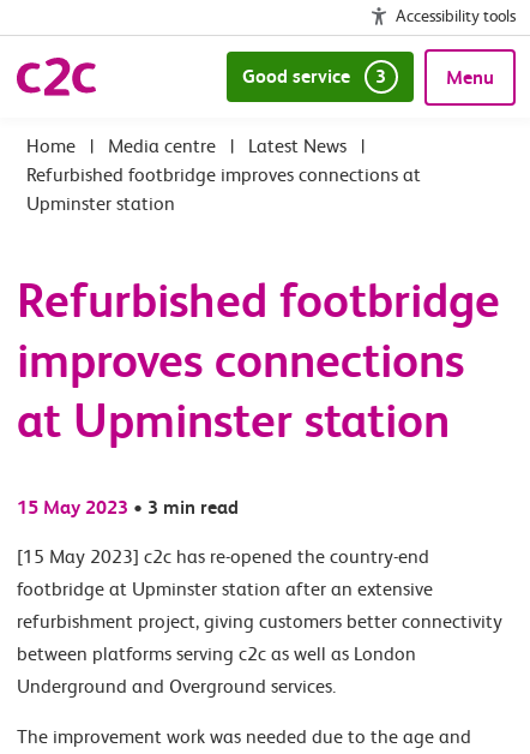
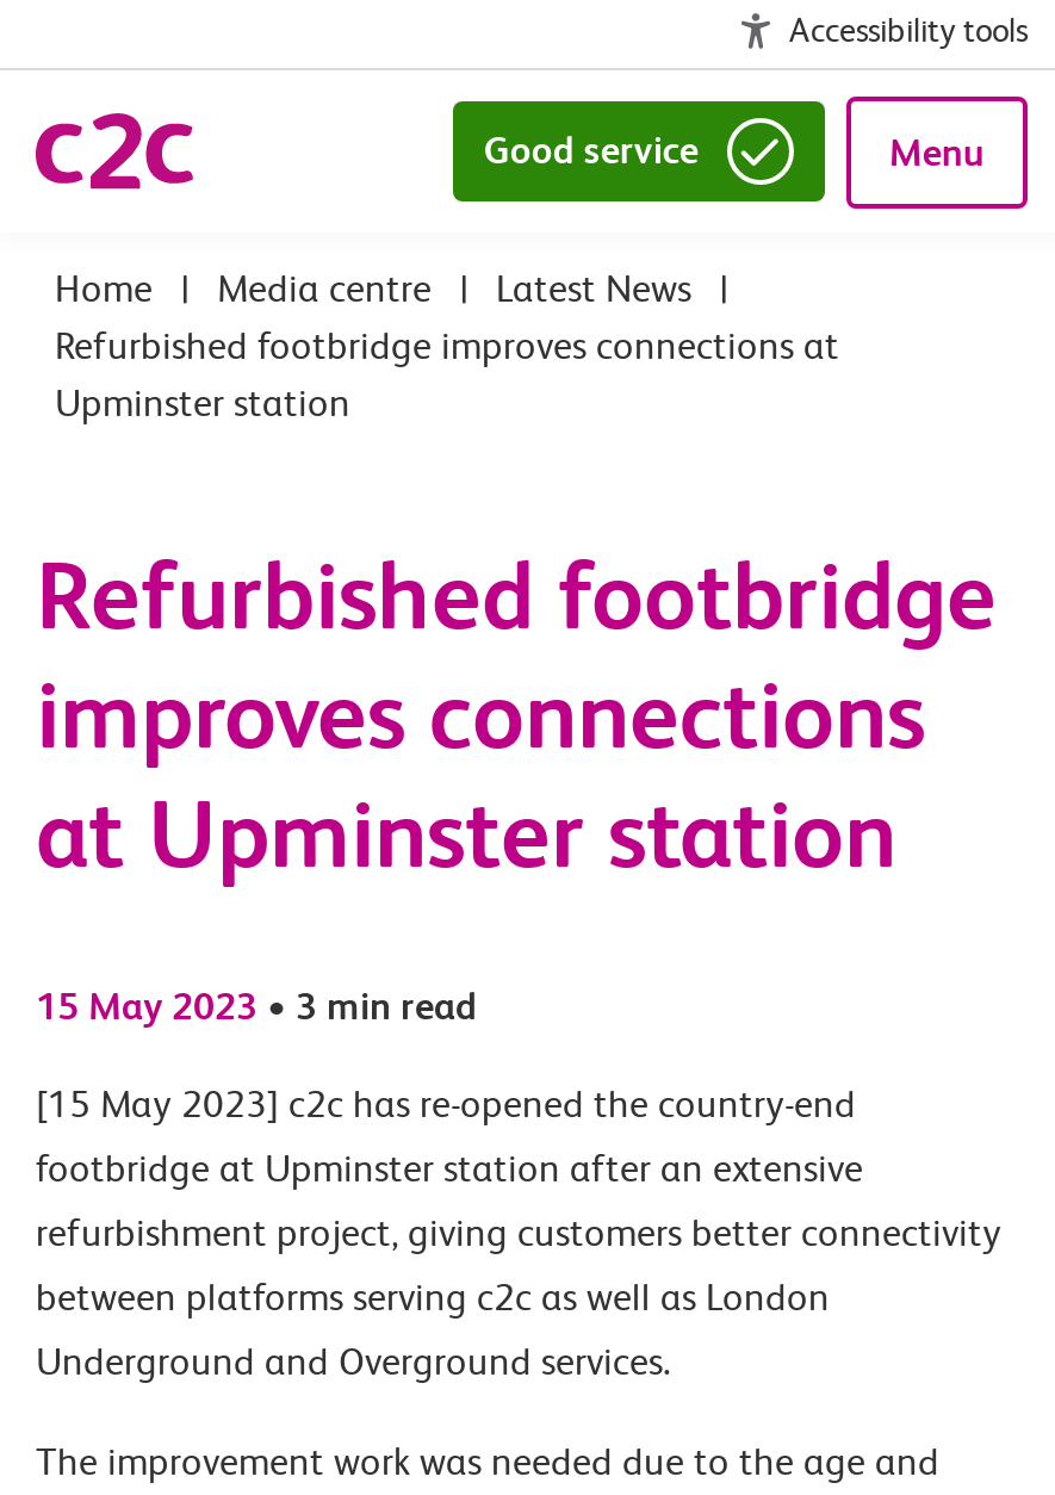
[376,65,386,88] 3 -> none

